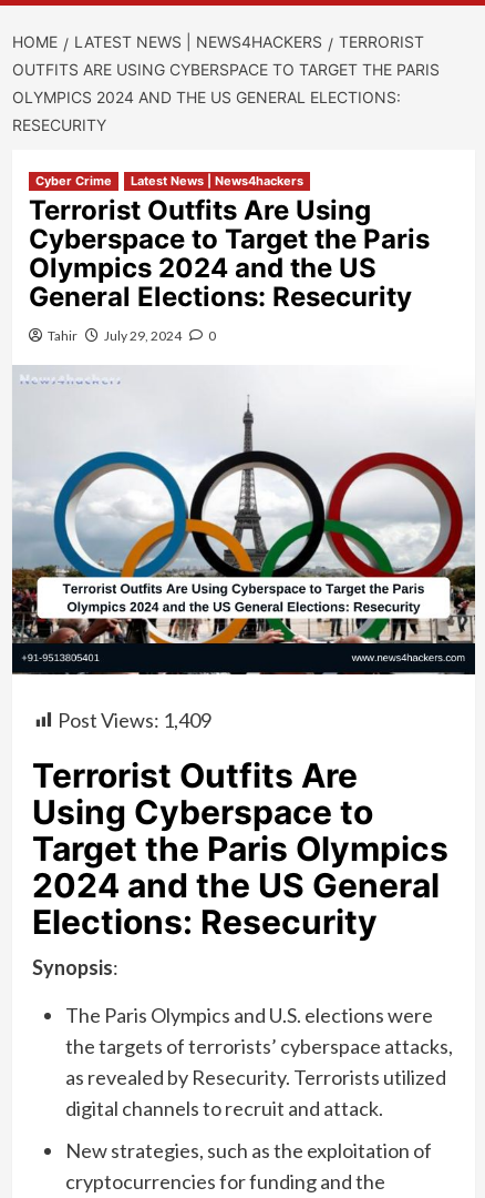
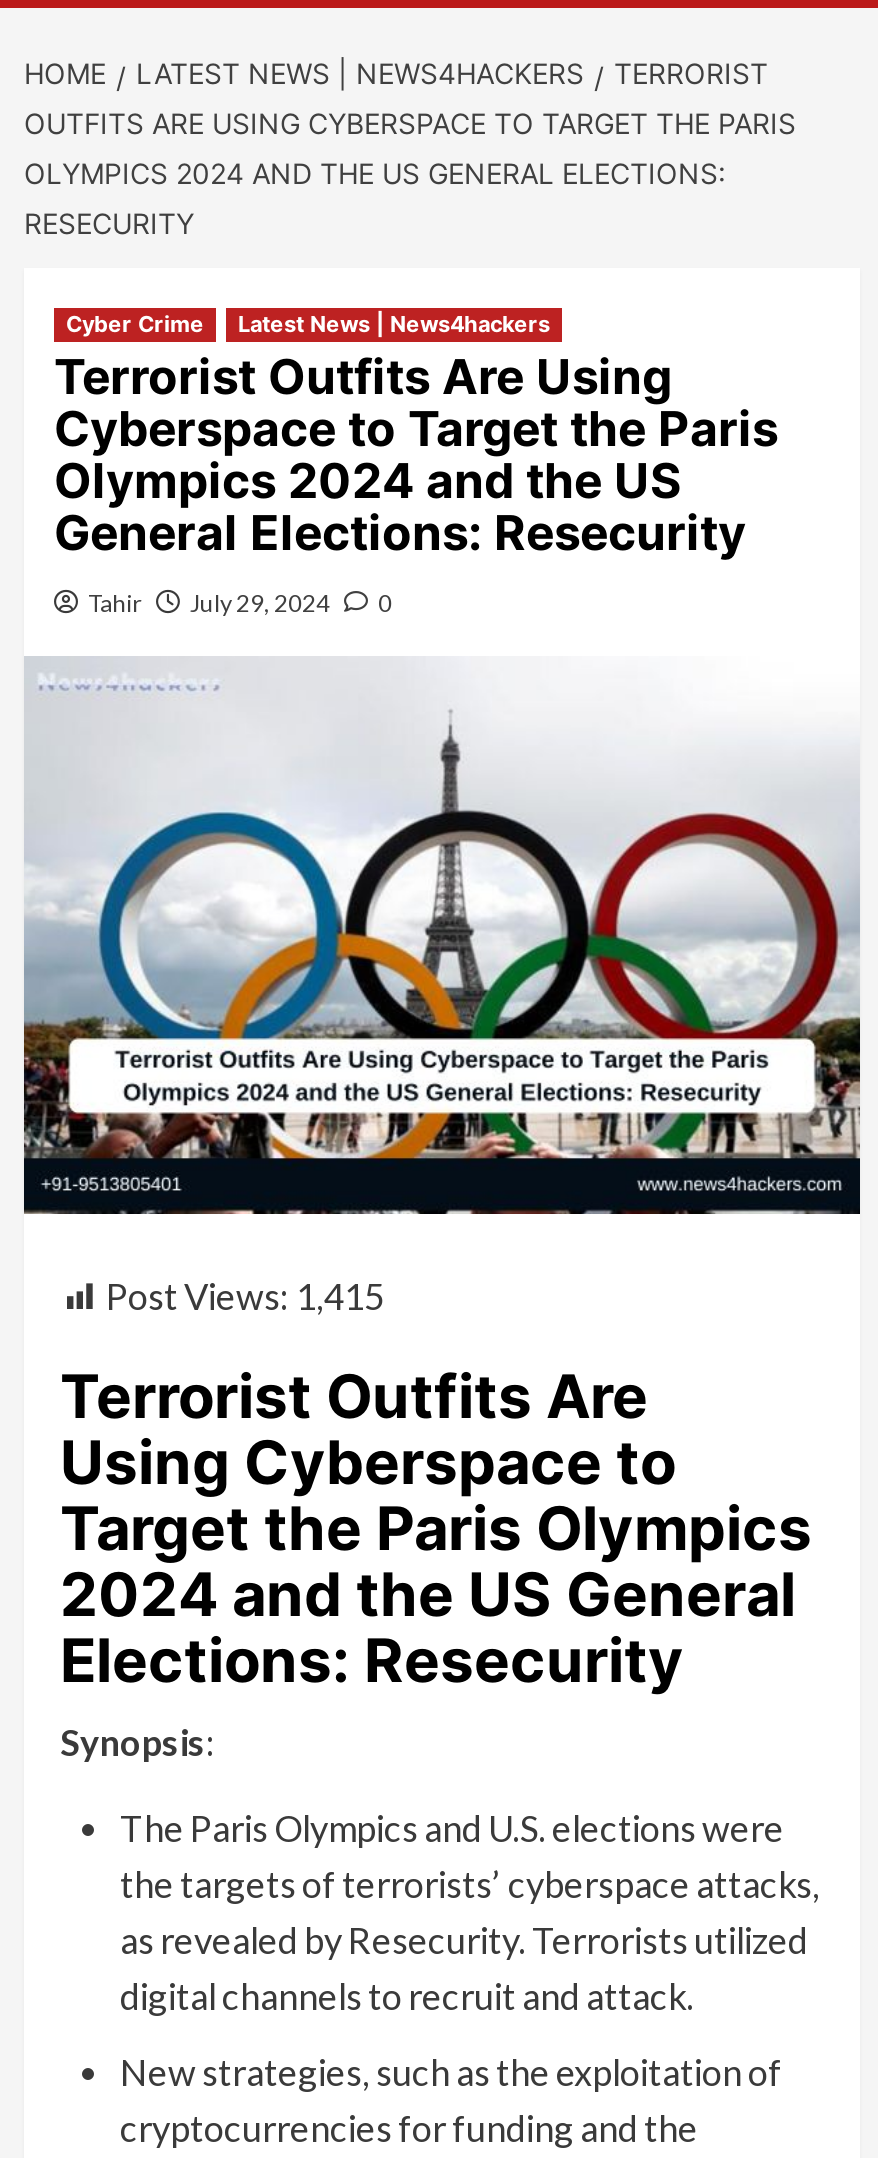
[58,708,211,732] Post Views: 1,409 -> [106,1274,384,1318] Post Views: 1,415

